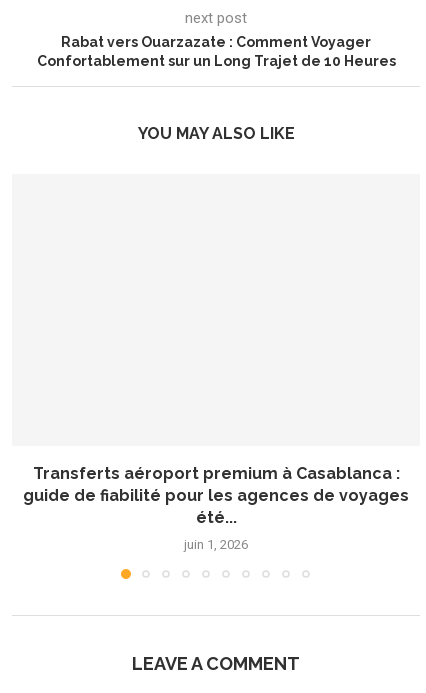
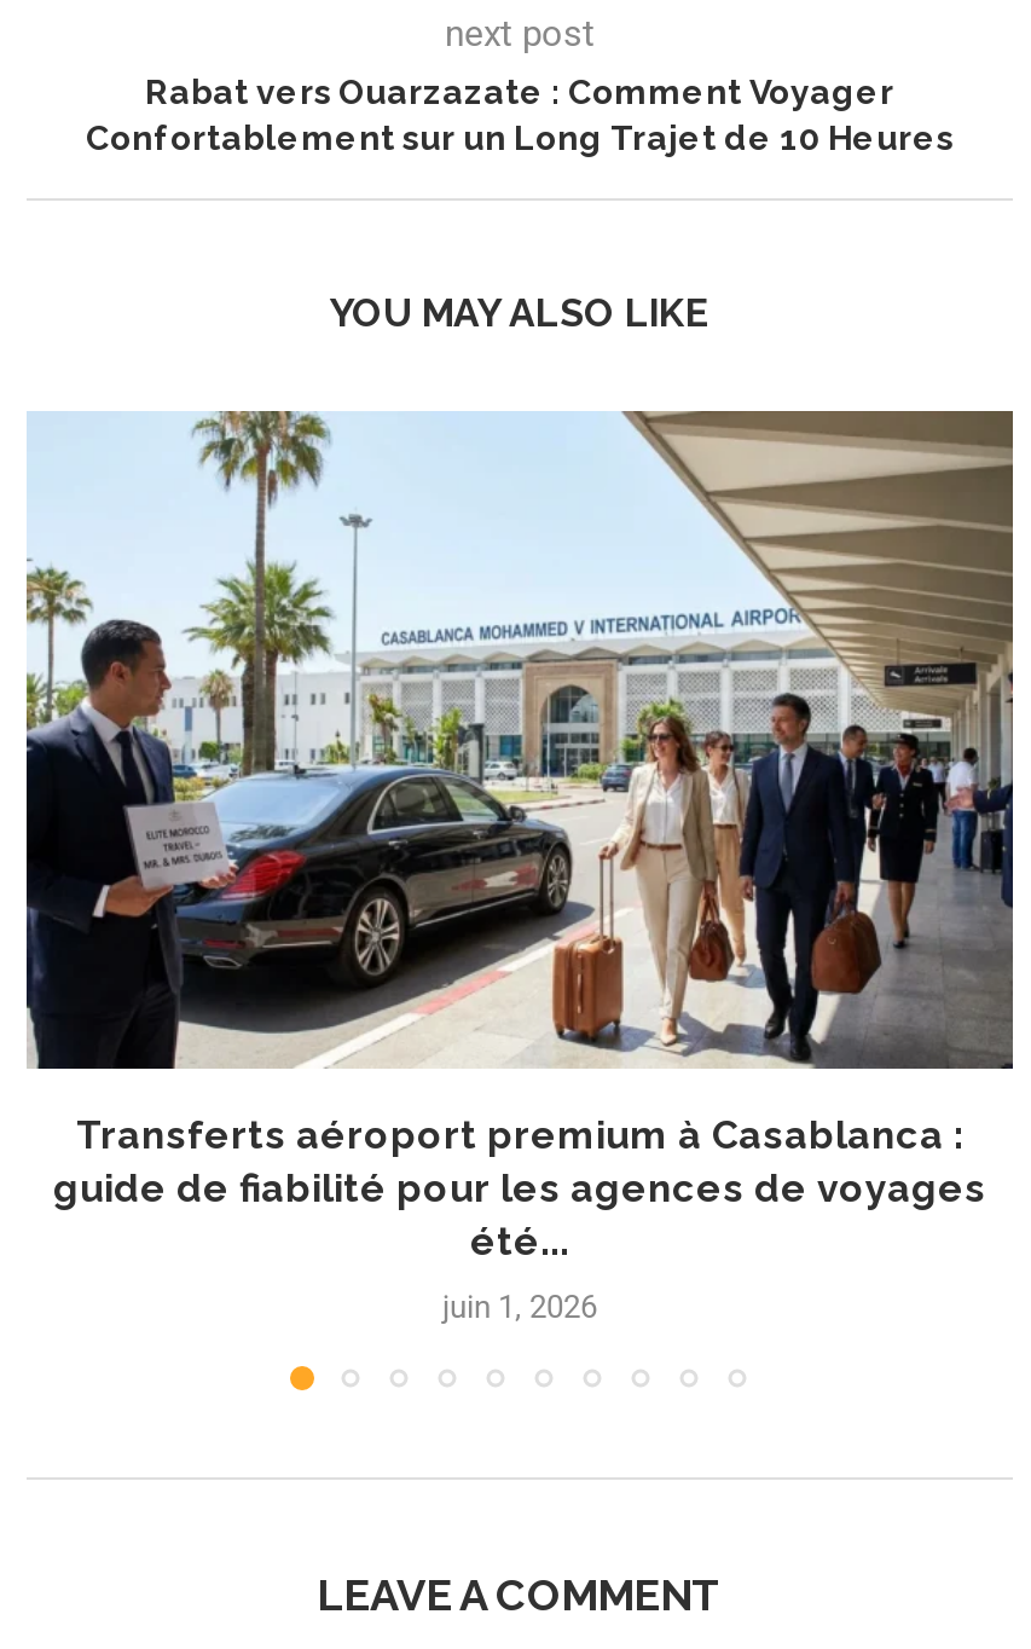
none -> [24,409,1015,1071] [image]

